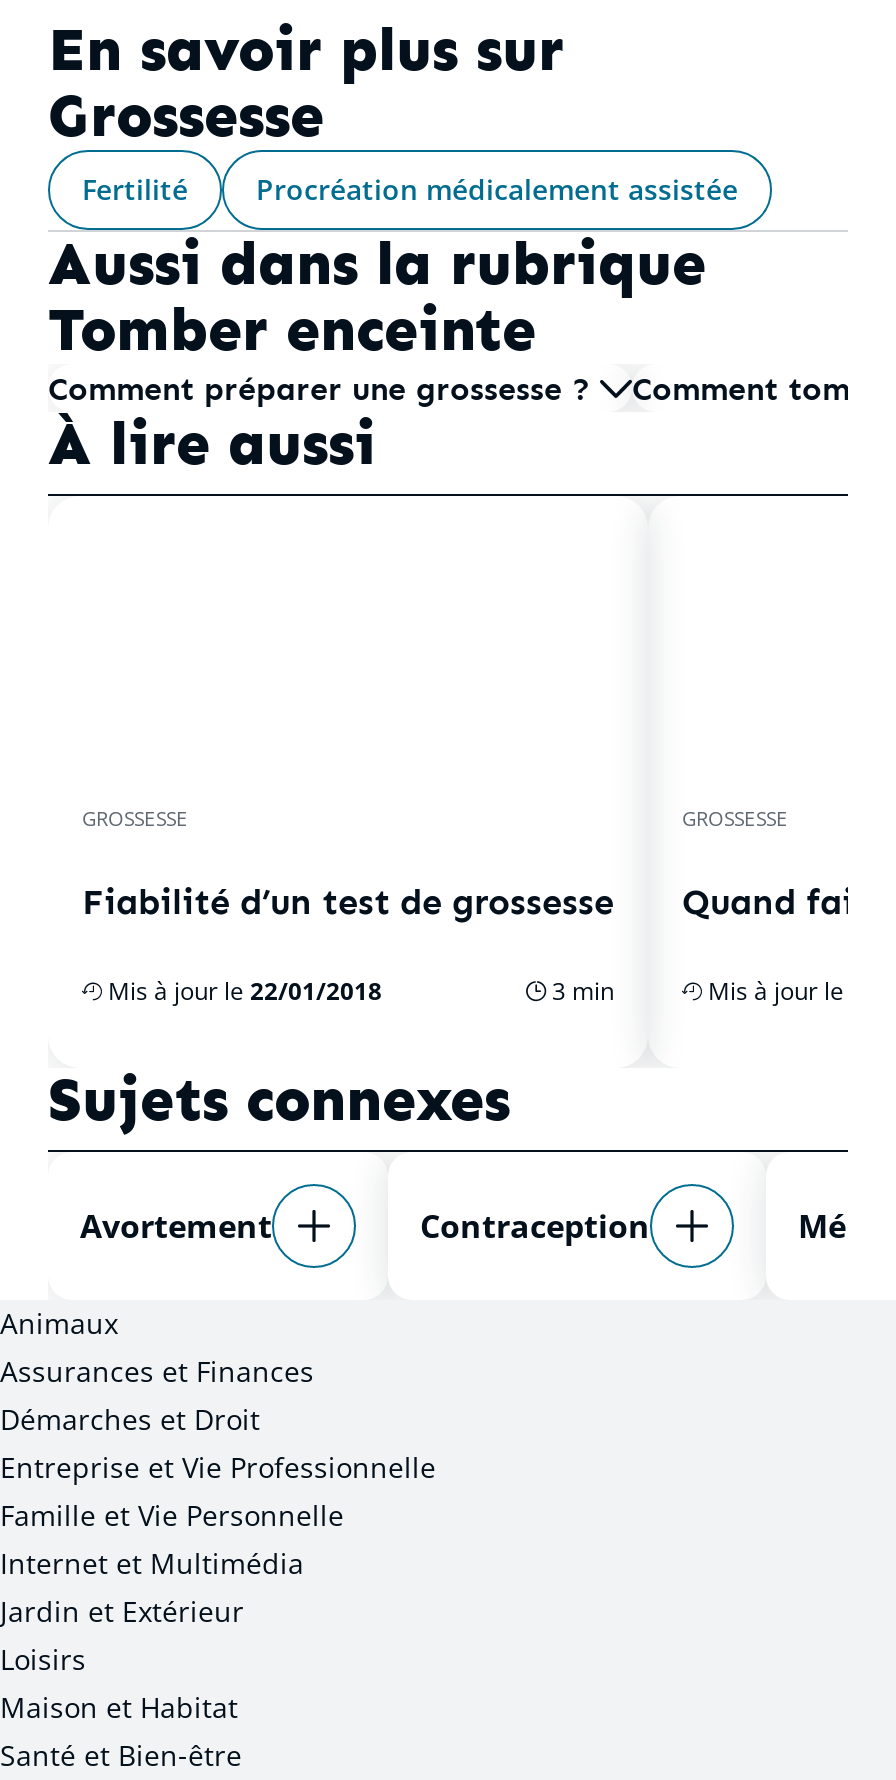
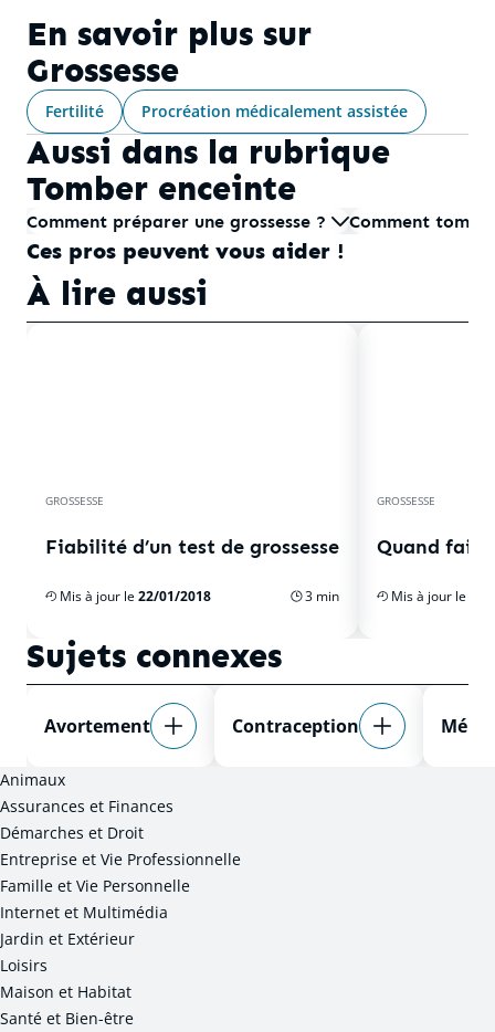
none -> [27,238,345,264] Ces pros peuvent vous aider !

